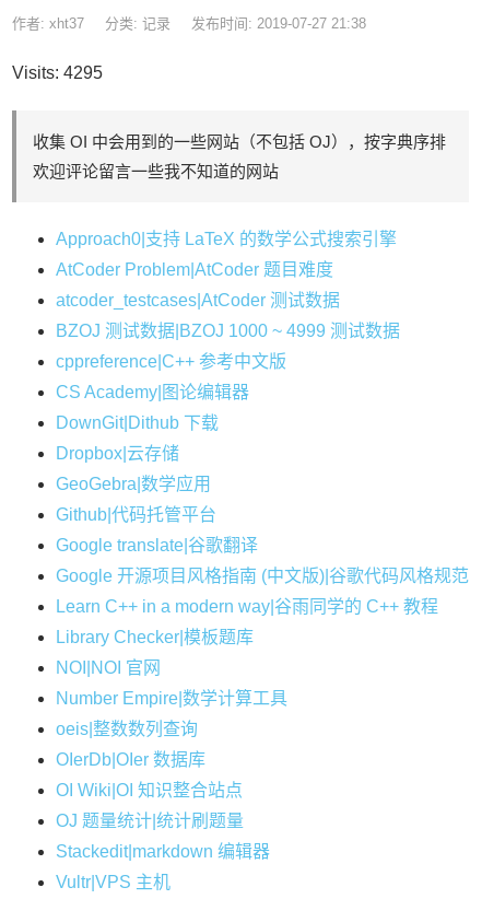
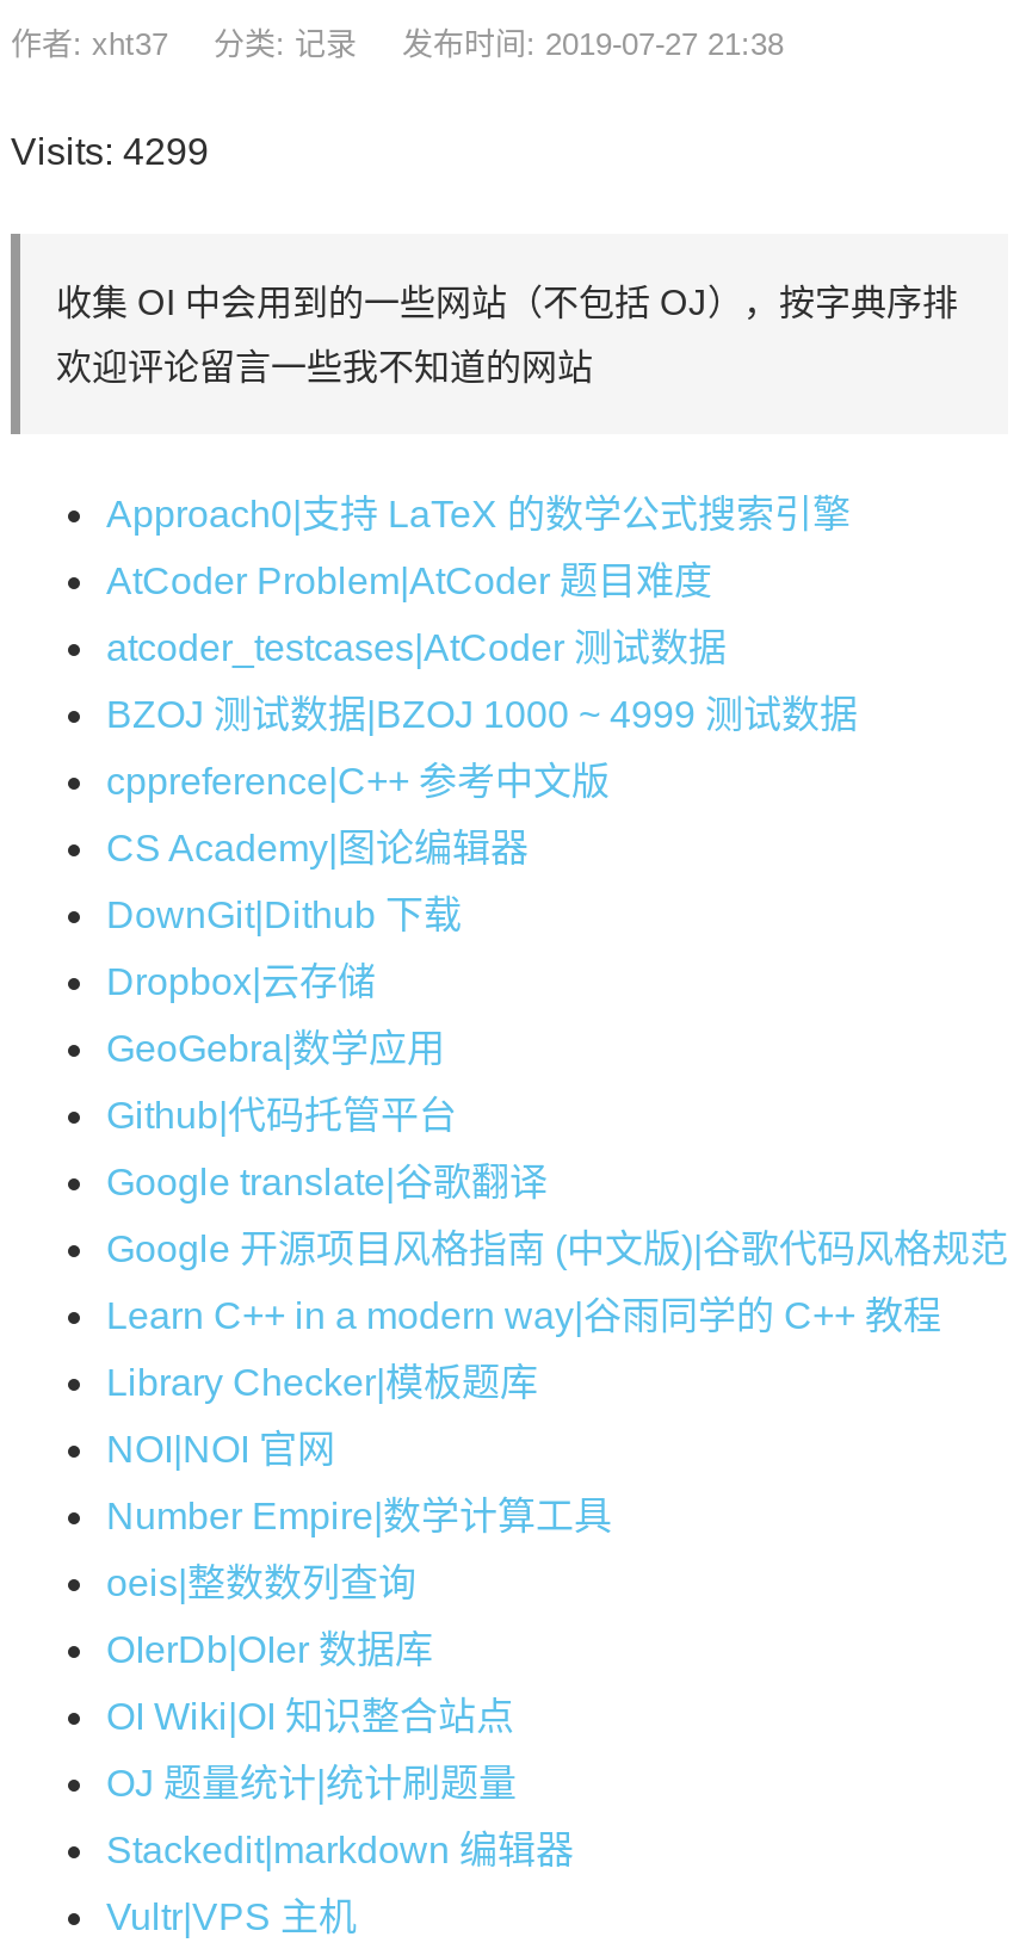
[12,63,103,82] Visits: 4295 -> [11,131,209,172] Visits: 4299

